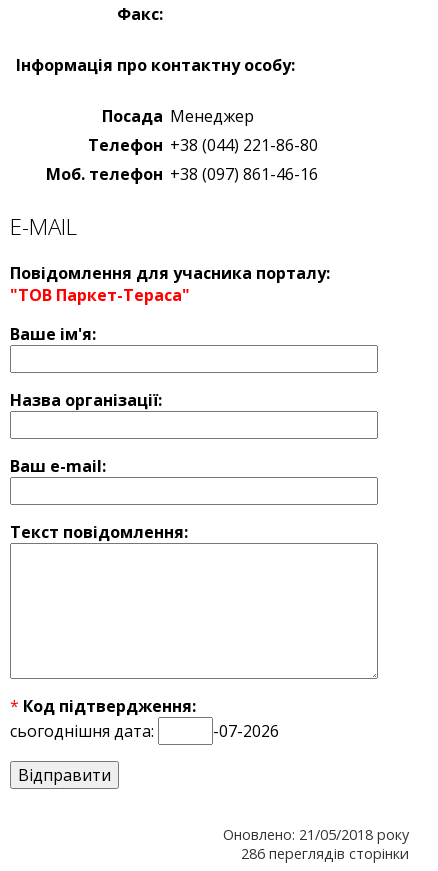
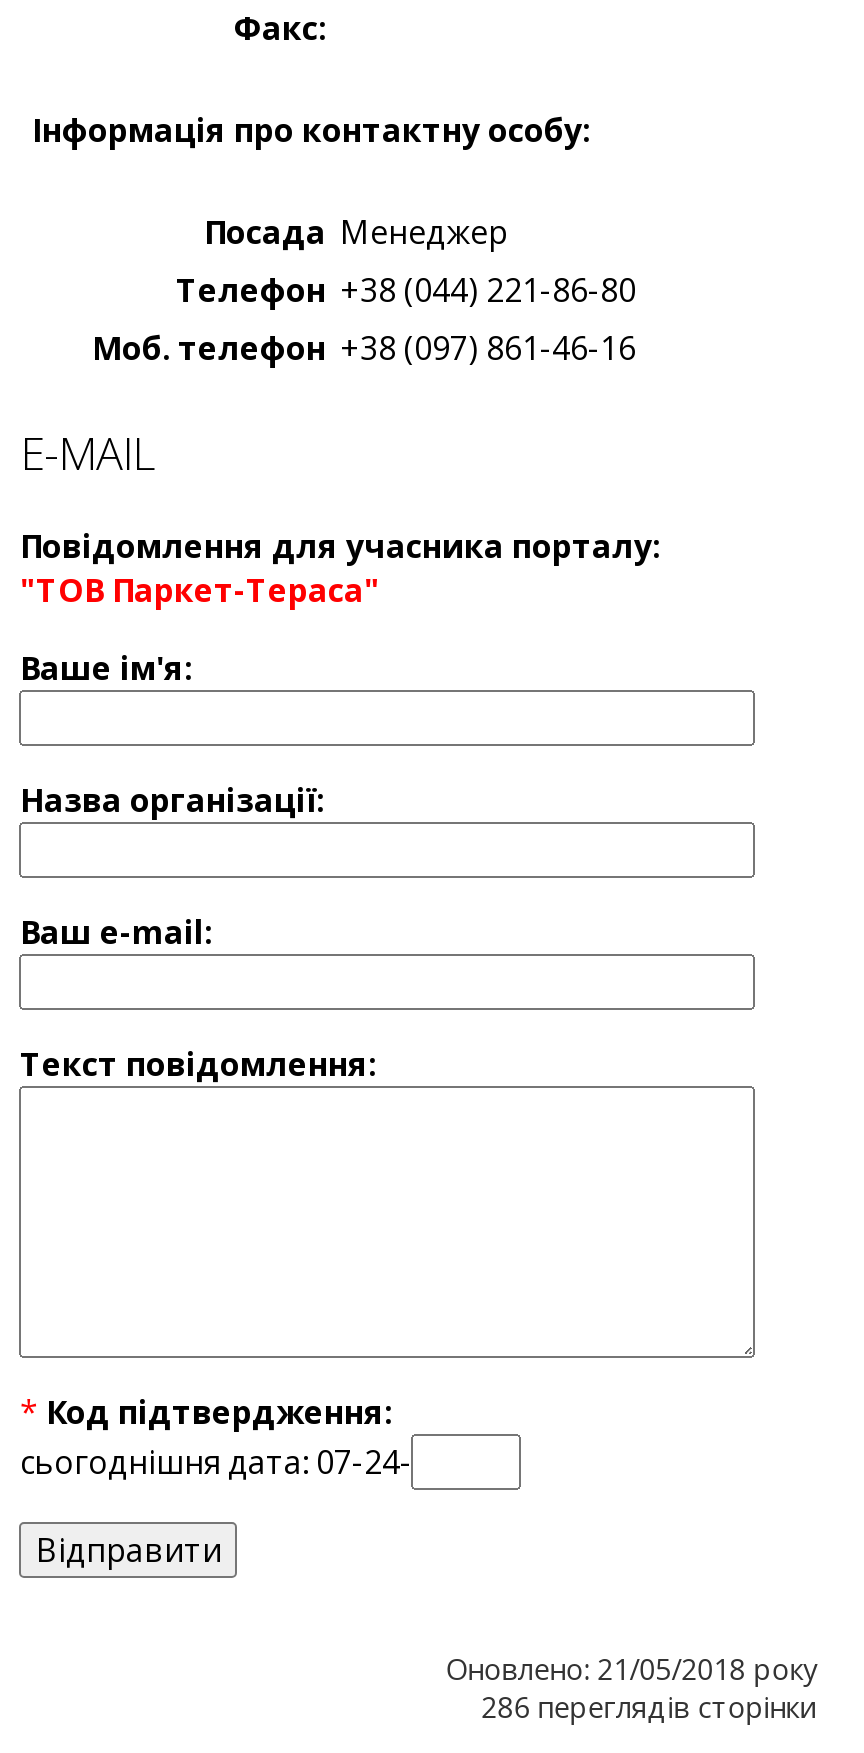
[10,720,279,742] сьогоднішня дата: | -07-2026 -> [20,1439,412,1483] сьогоднішня дата: 07-24-

